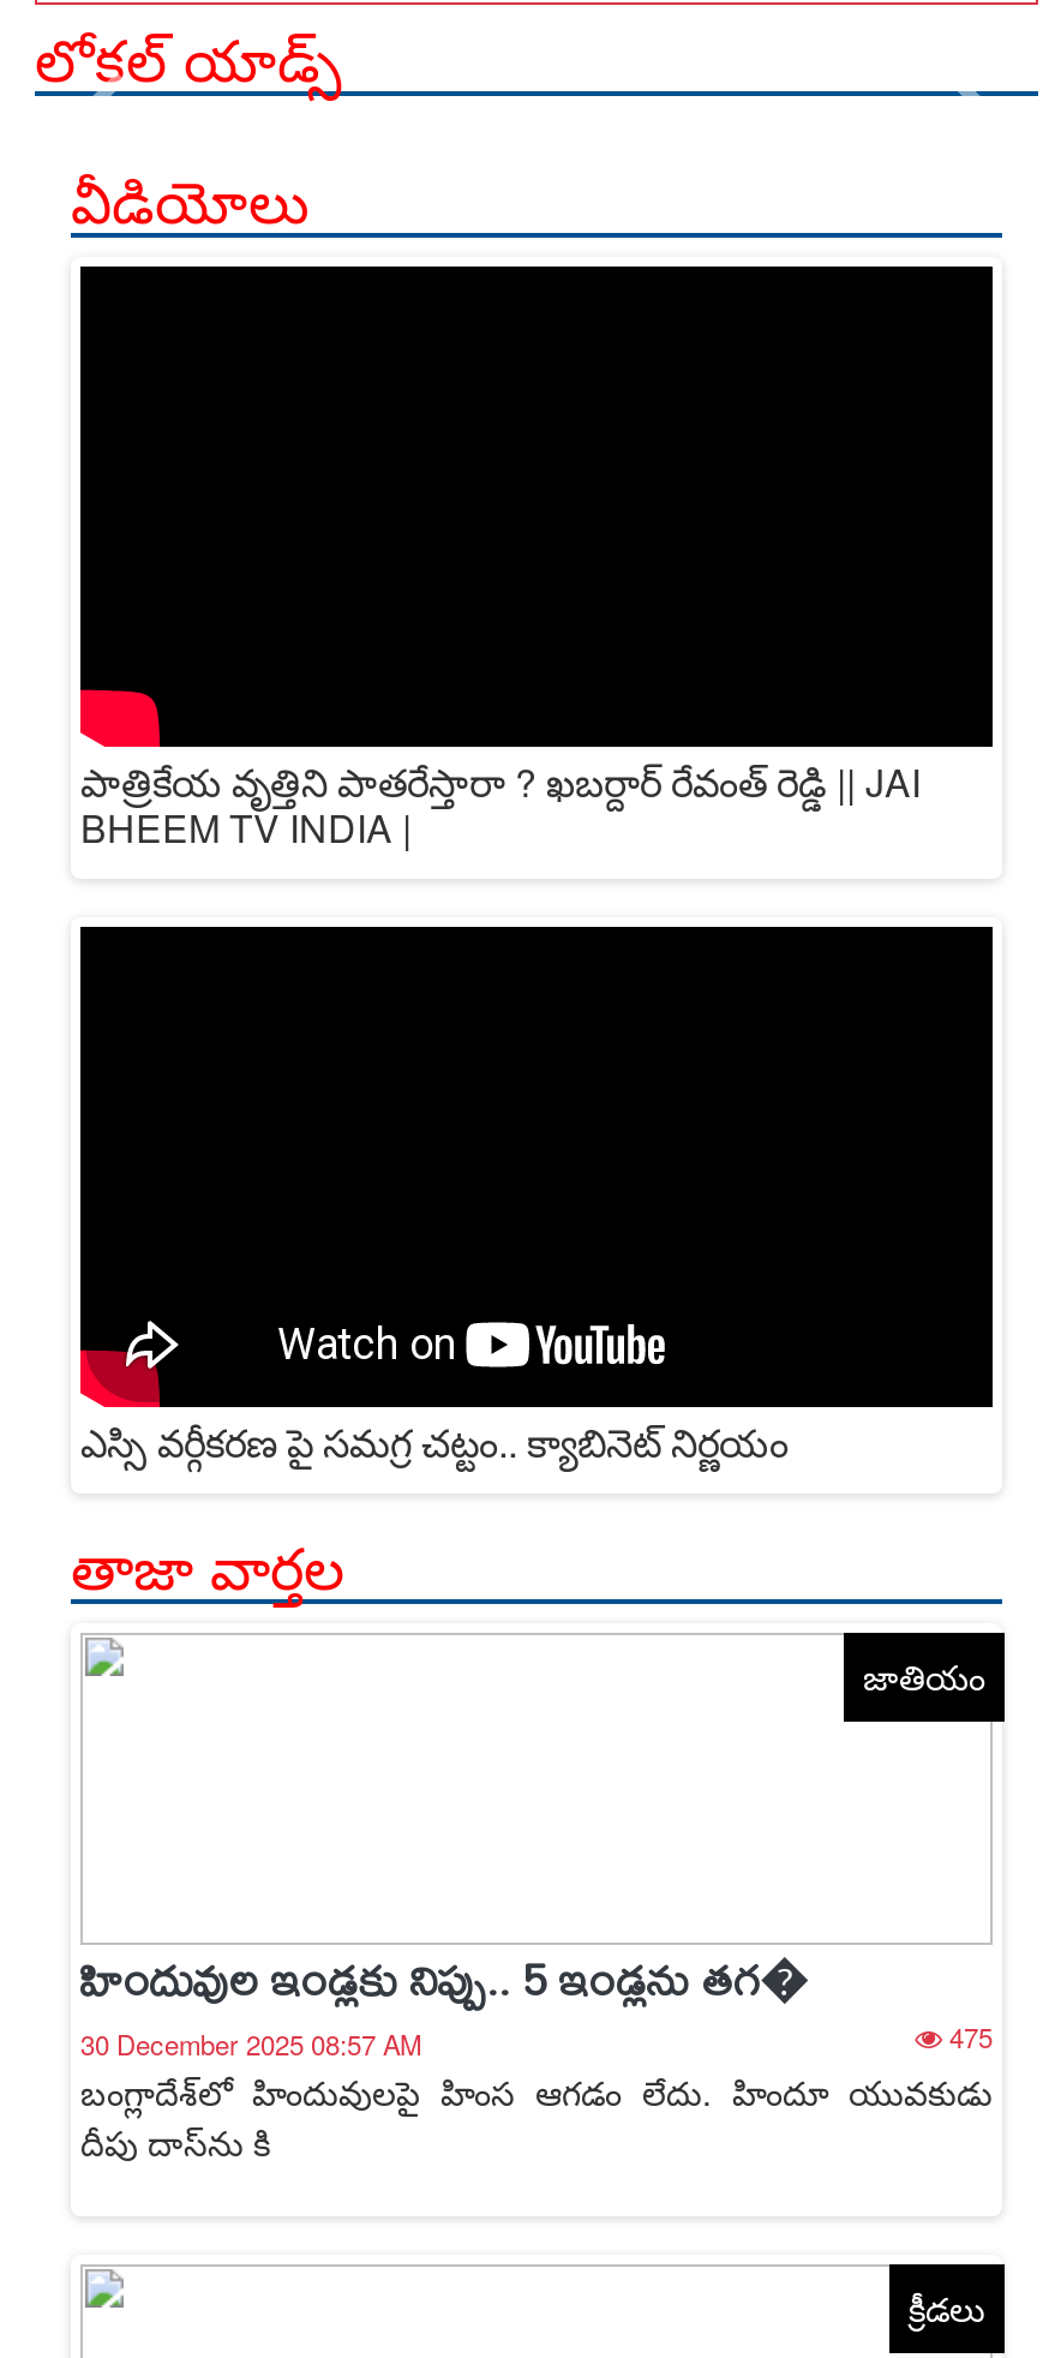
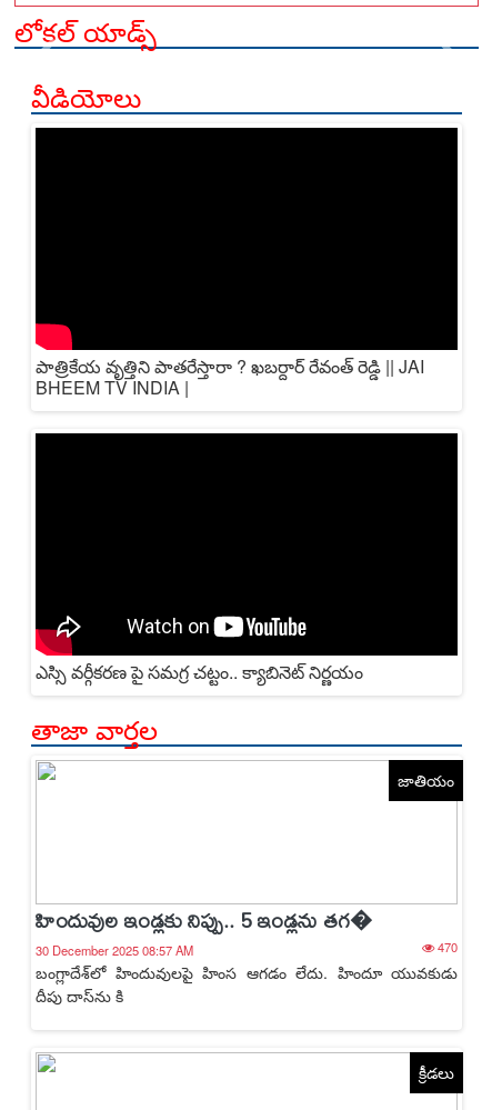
[942,2017,993,2055] 475 -> [434,938,458,956] 470

